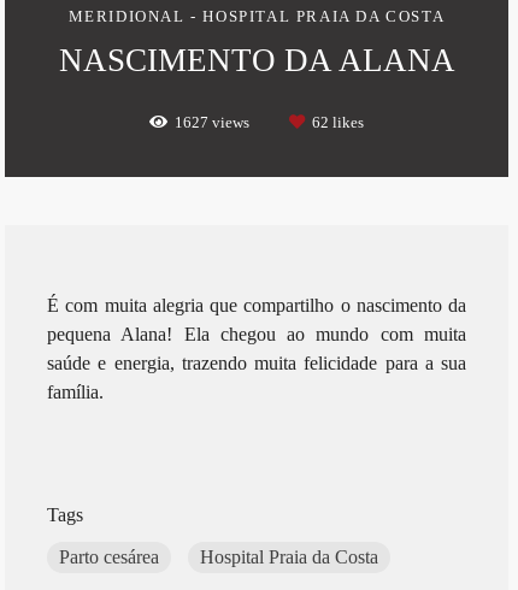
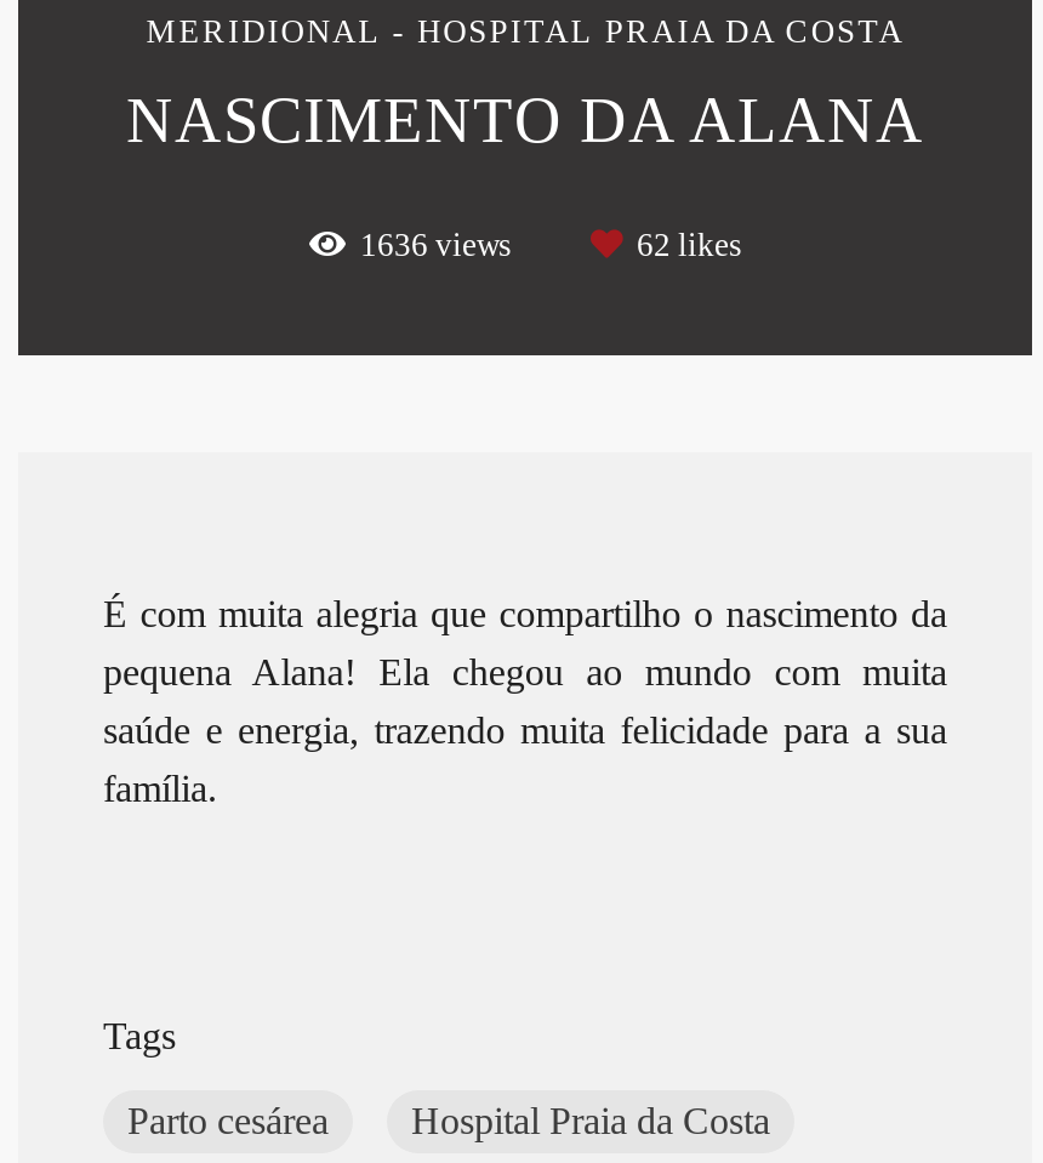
[175,113,253,131] 1627 views -> [360,226,518,262] 1636 views

